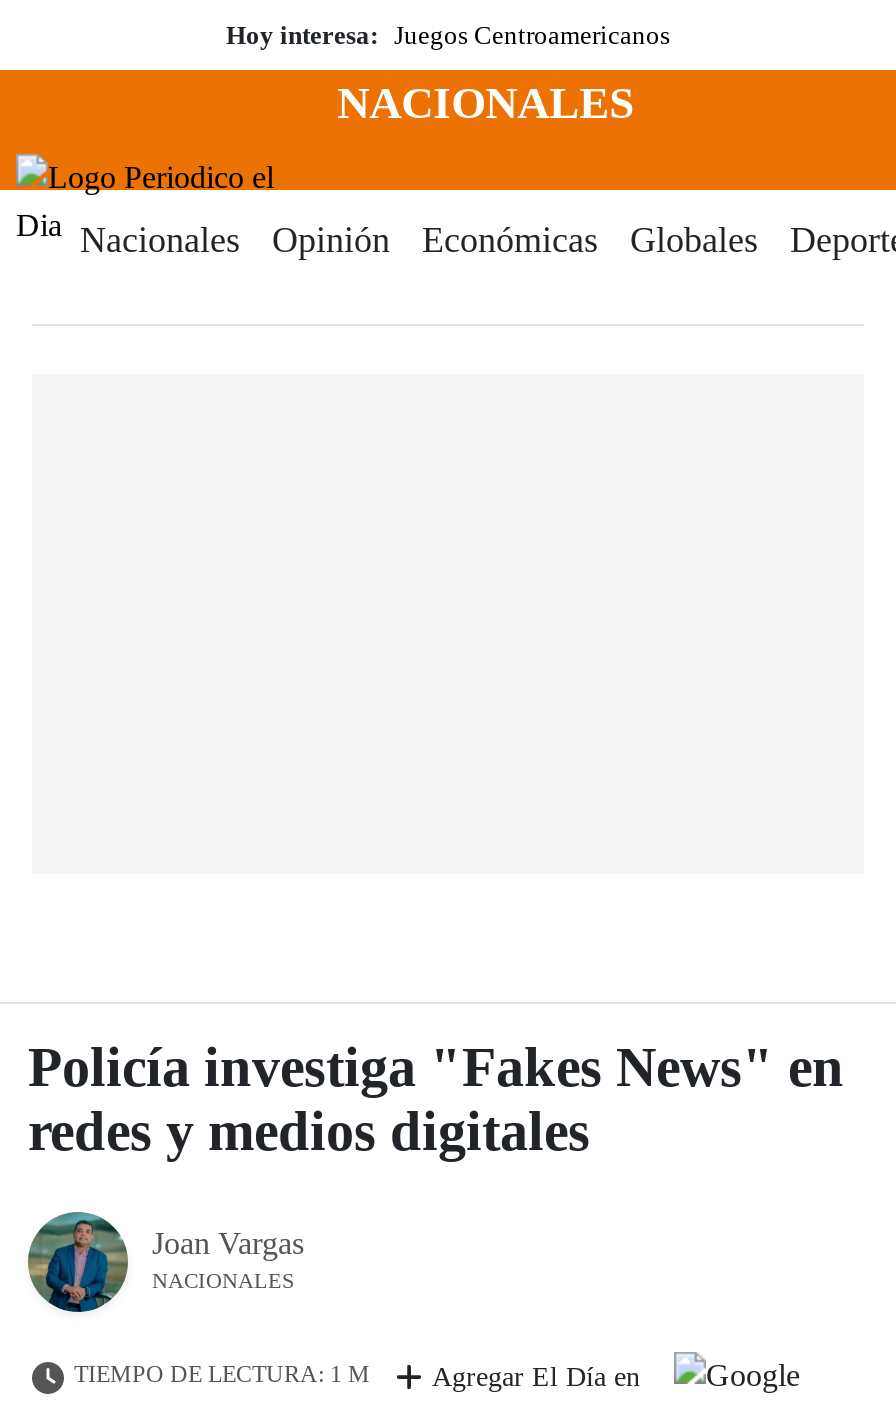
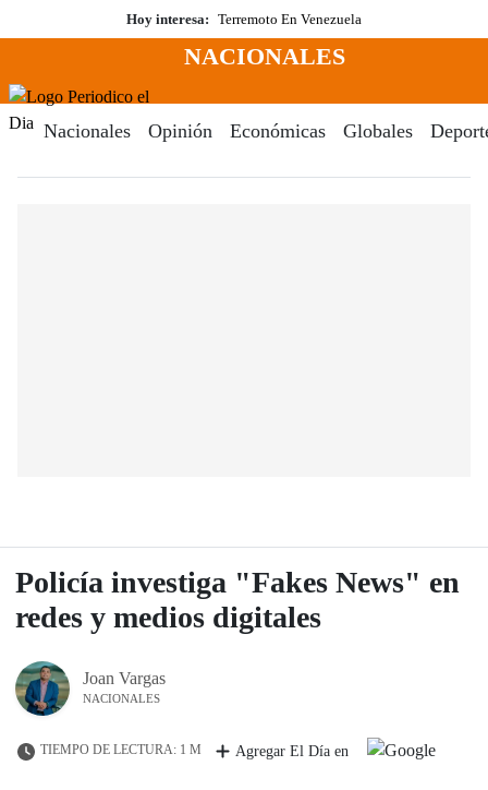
[226,20,670,50] Hoy interesa: Juegos Centroamericanos -> [126,11,362,27] Hoy interesa: Terremoto En Venezuela

